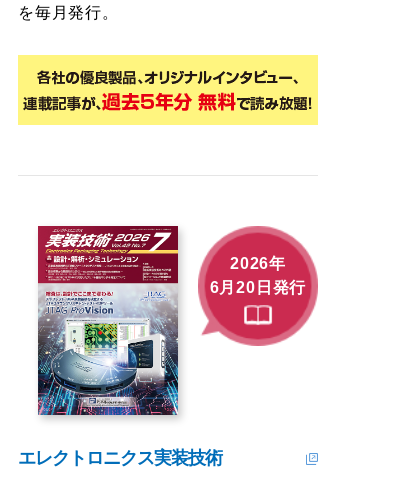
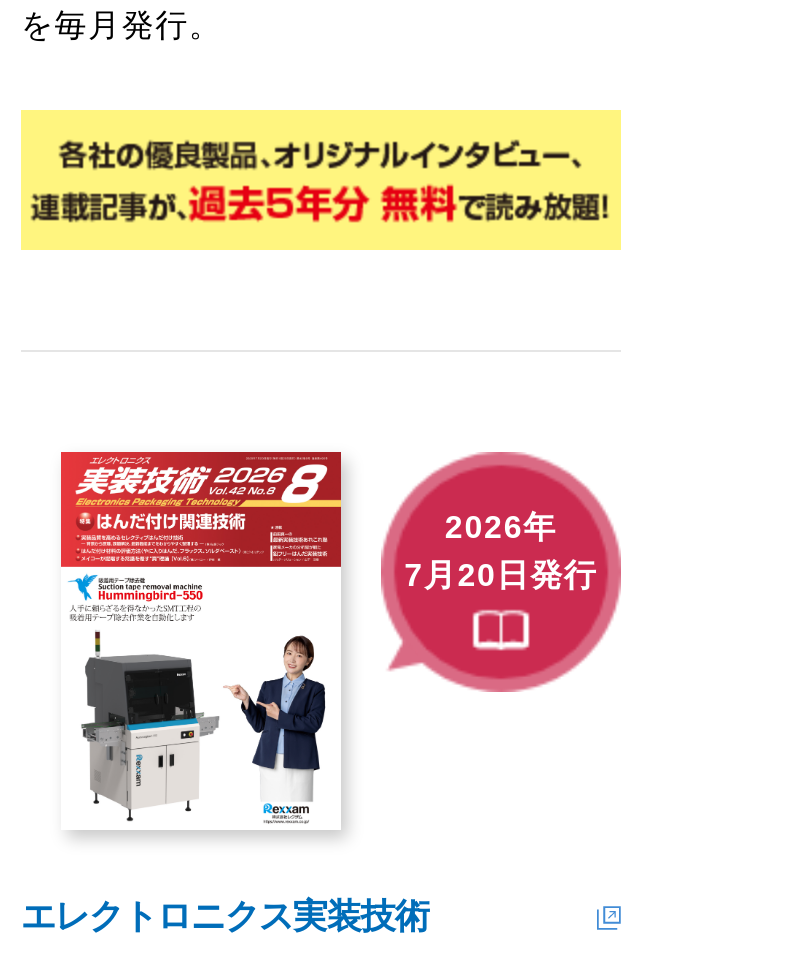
[37,226,306,416] [image] | 6月20日発行 -> [61,452,597,830] [image] | 7月20日発行

